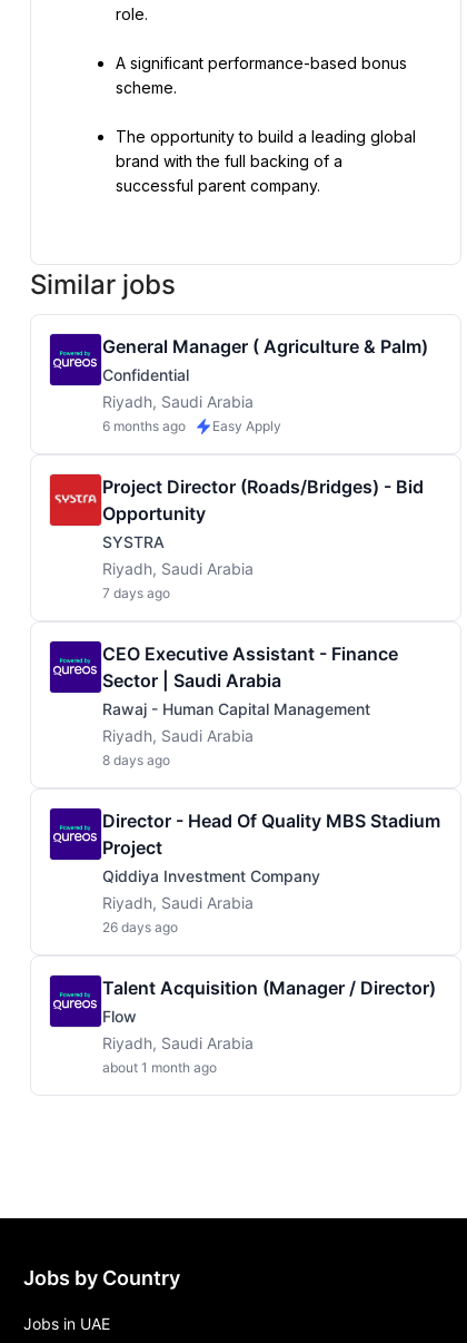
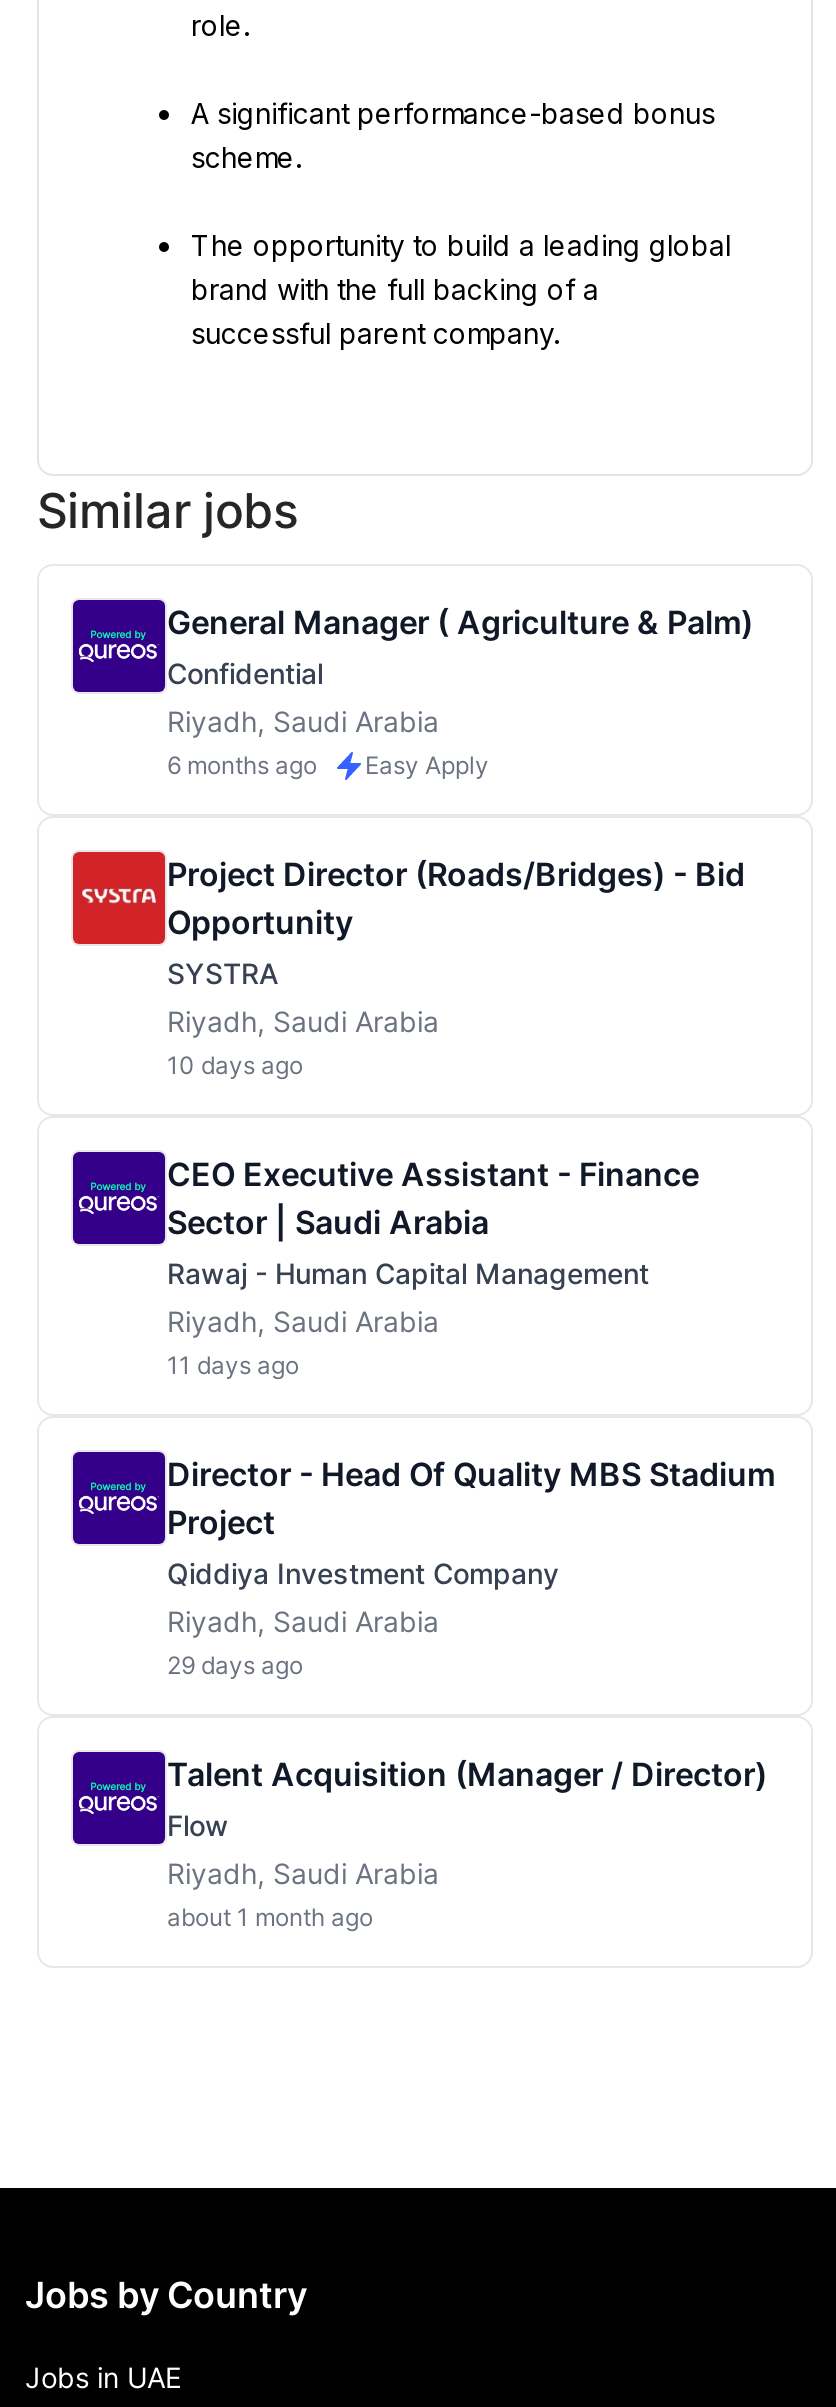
[102,585,170,601] 7 days ago -> [167,1050,303,1080] 10 days ago
[102,752,170,768] 8 days ago -> [167,1350,299,1380] 11 days ago
[102,919,178,935] 26 days ago -> [167,1650,303,1680] 29 days ago

